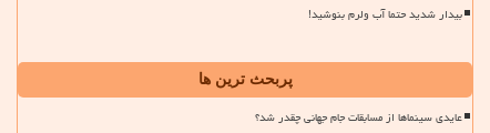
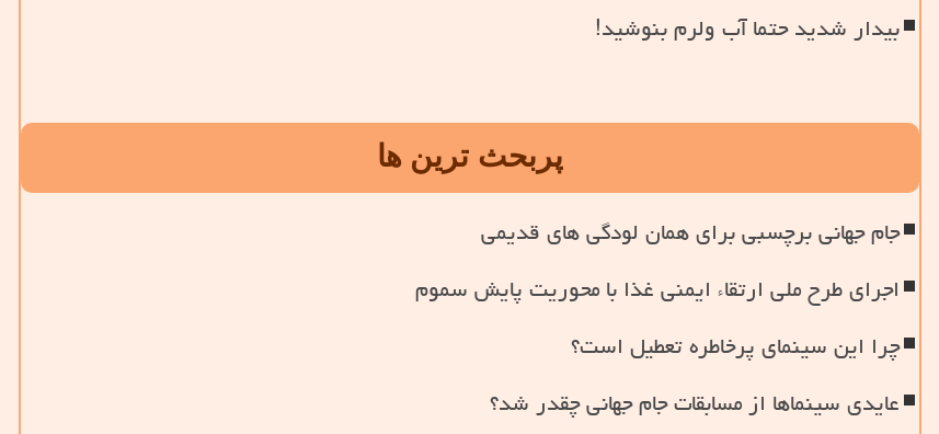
none -> [415,211,900,369] جام جهانی برچسبی برای همان لودگی های قدیمی | اجرای طرح ملی ارتقاء ایمنی غذا با محوریت پایش سموم | چرا این سینمای پرخاطره تعطیل است؟

